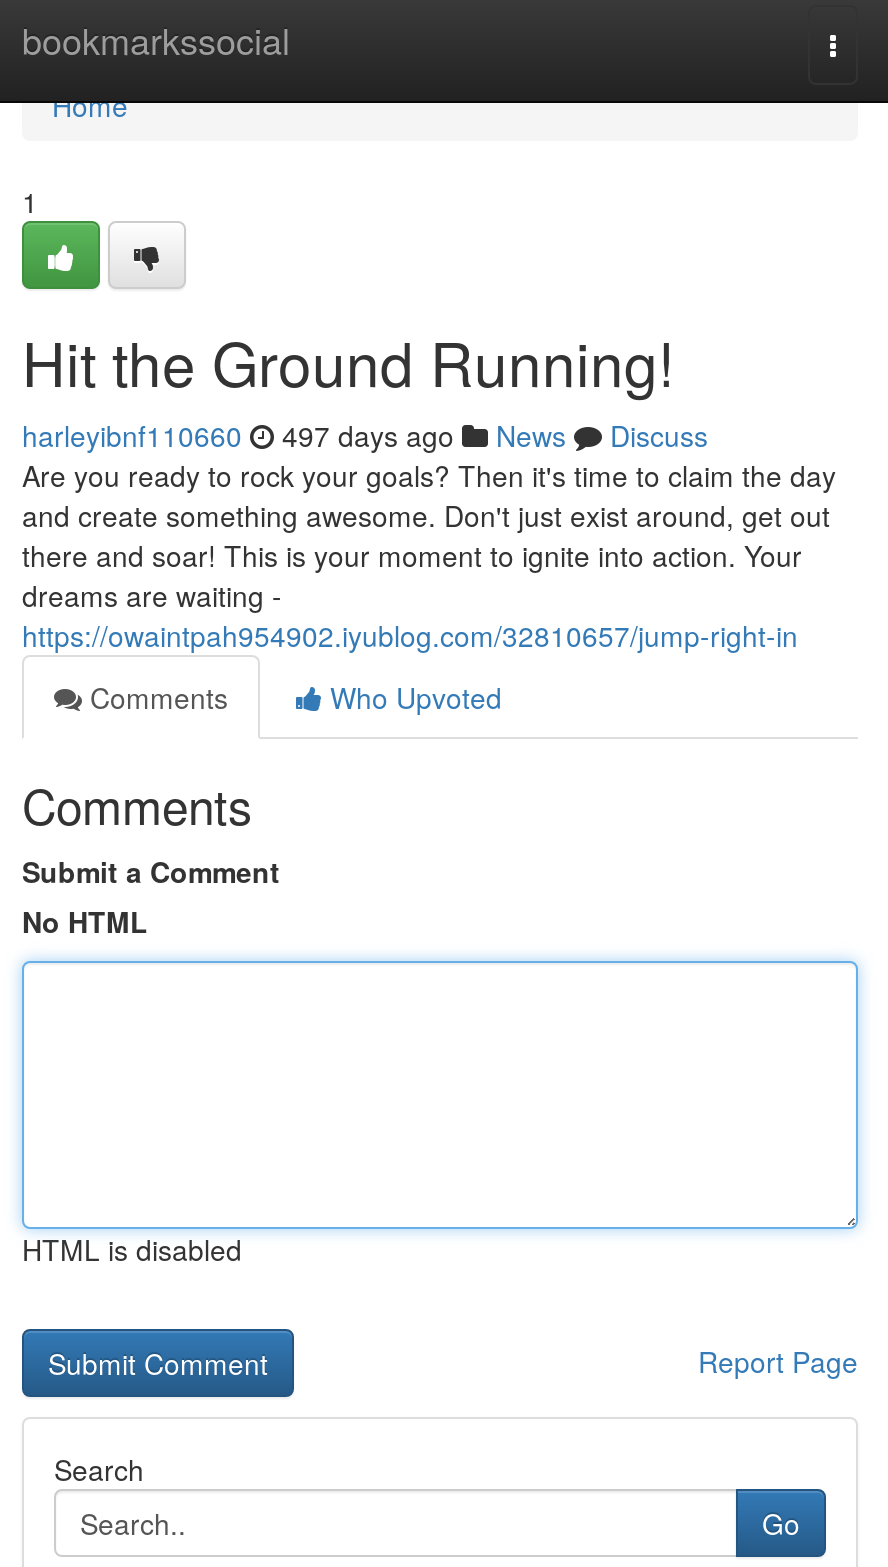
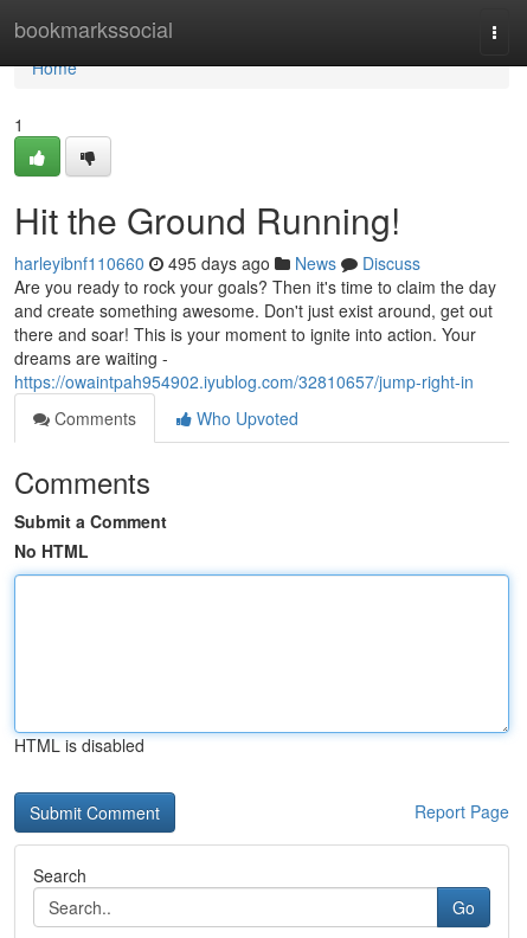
[22,415,708,455] harleyibnf110660 497 days ago News Discuss -> [14,251,420,275] harleyibnf110660 495 days ago News Discuss

